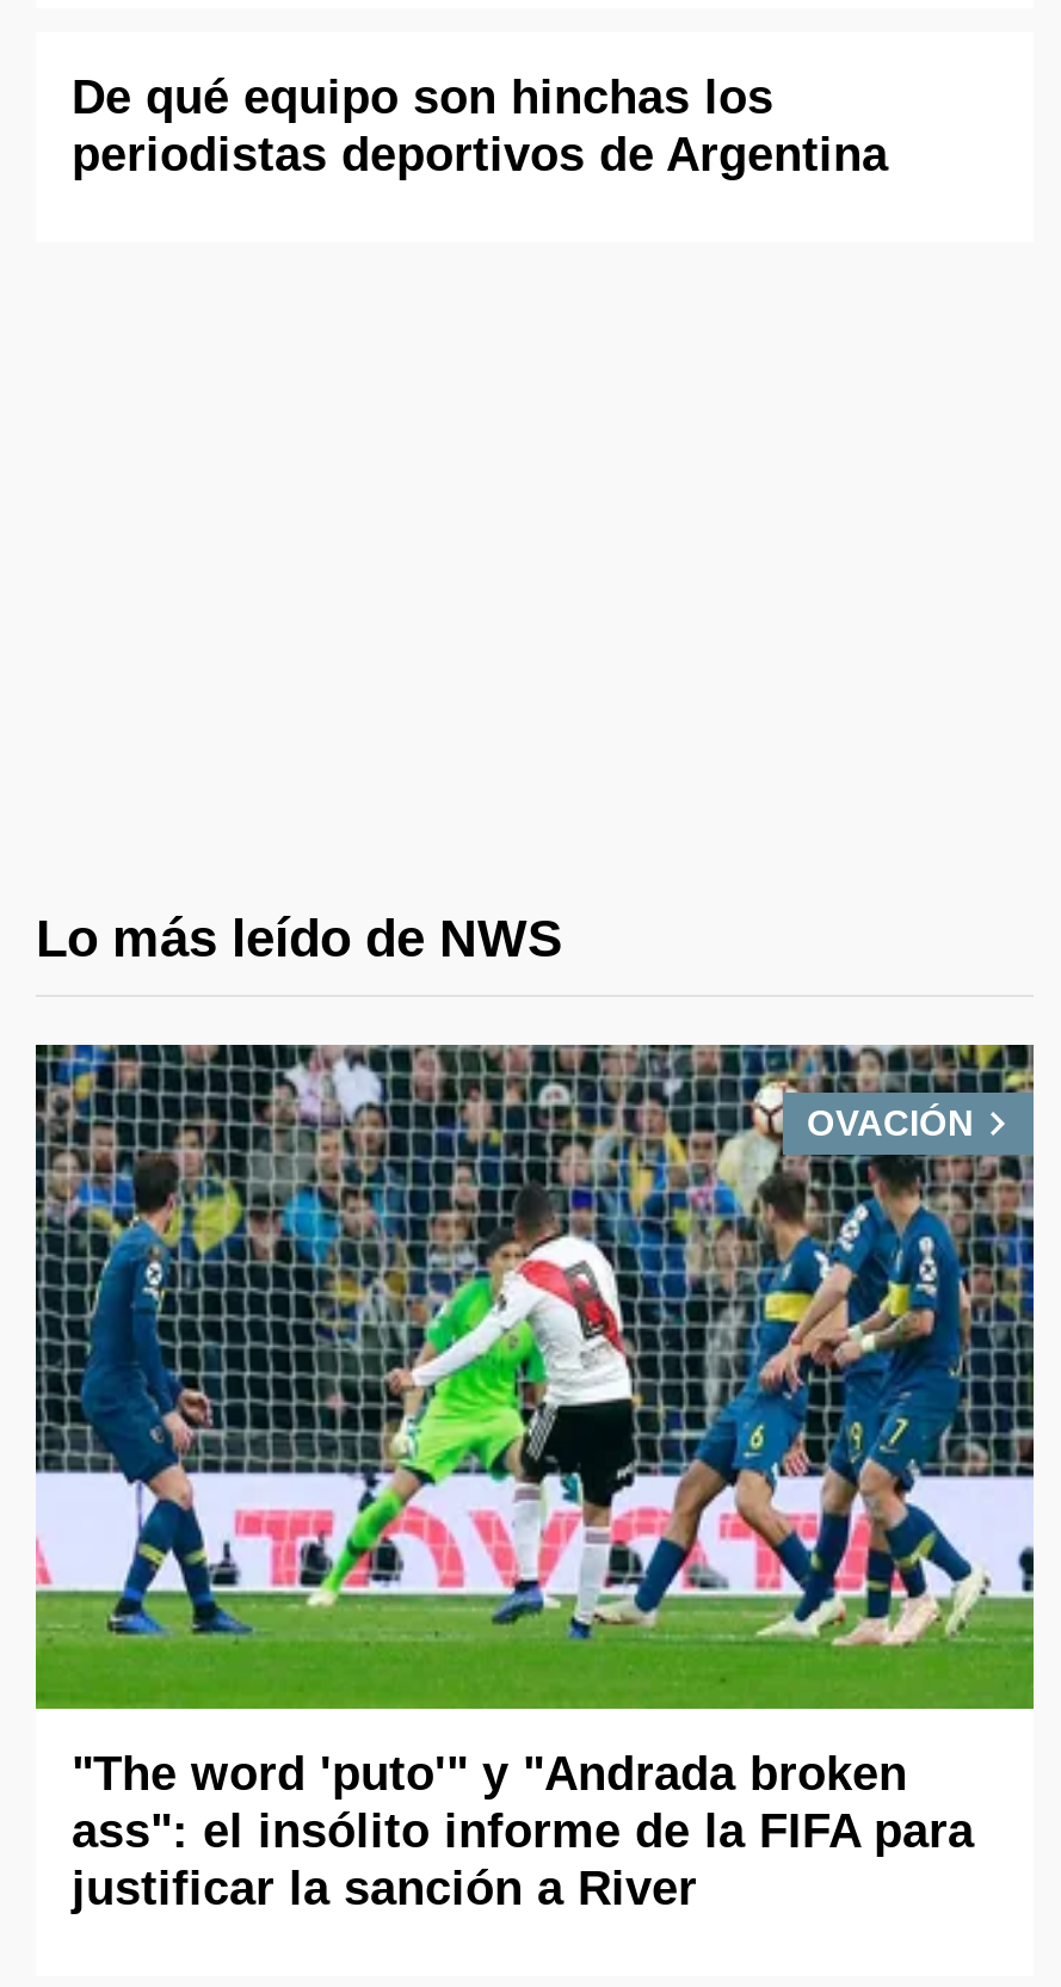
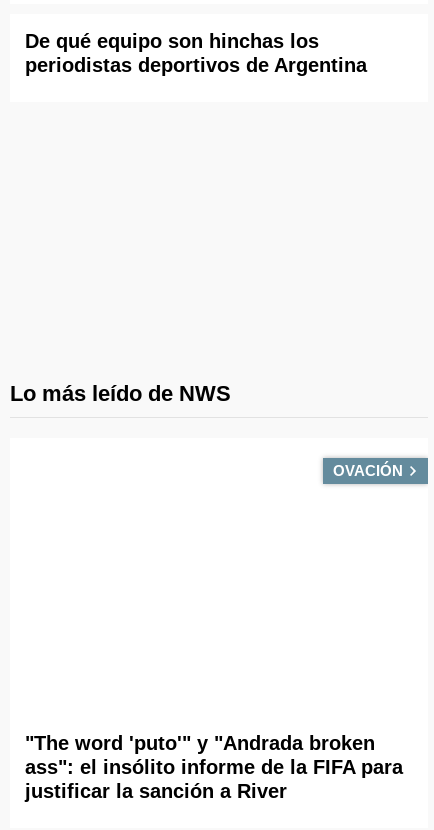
[33,1042,1036,1711] [image] -> none

